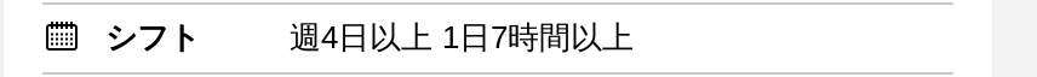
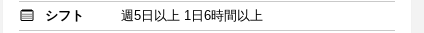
[290,19,634,55] 週4日以上 1日7時間以上 -> [121,8,263,23] 週5日以上 1日6時間以上

